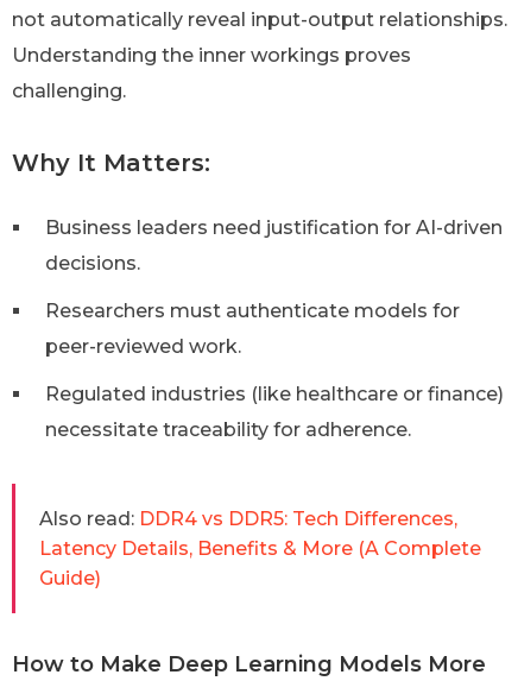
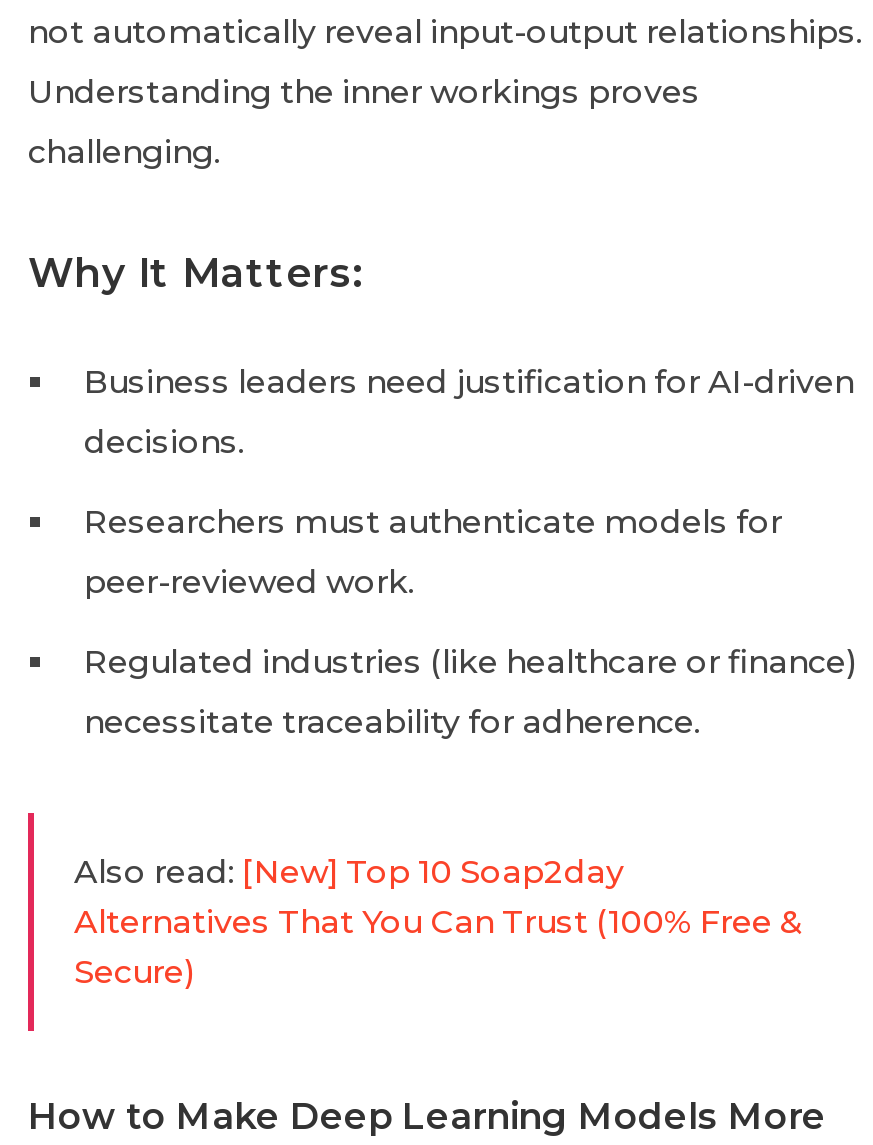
[39,507,481,589] Also read: DDR4 vs DDR5: Tech Differences, | Latency Details, Benefits & More (A Complete | Guide) -> [74,853,804,991] Also read: [New] Top 10 Soap2day | Alternatives That You Can Trust (100% Free & | Secure)

